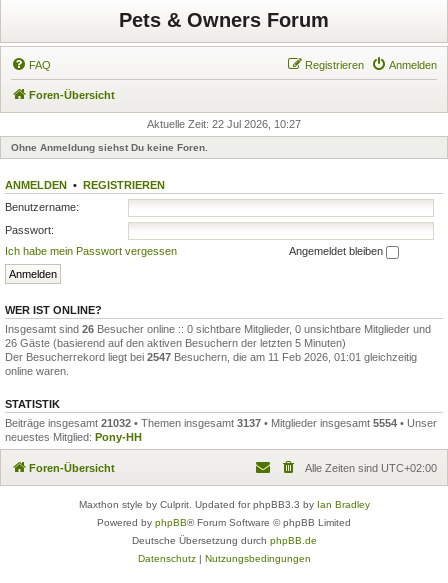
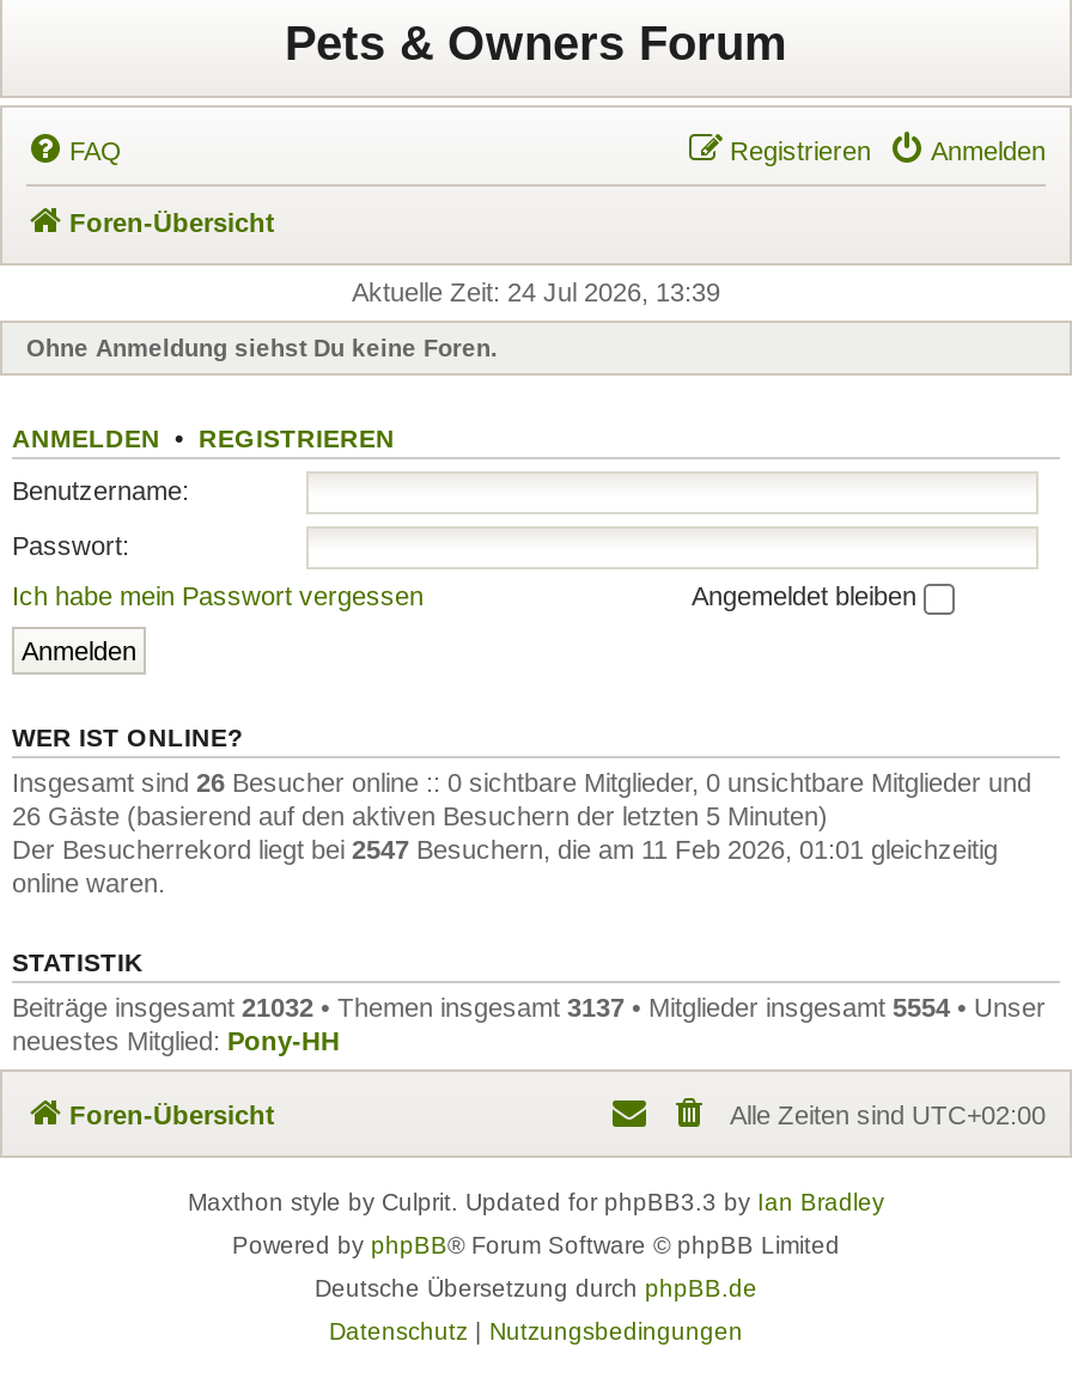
[147,118,301,130] Aktuelle Zeit: 22 Jul 2026, 10:27 -> [352,278,720,306] Aktuelle Zeit: 24 Jul 2026, 13:39

